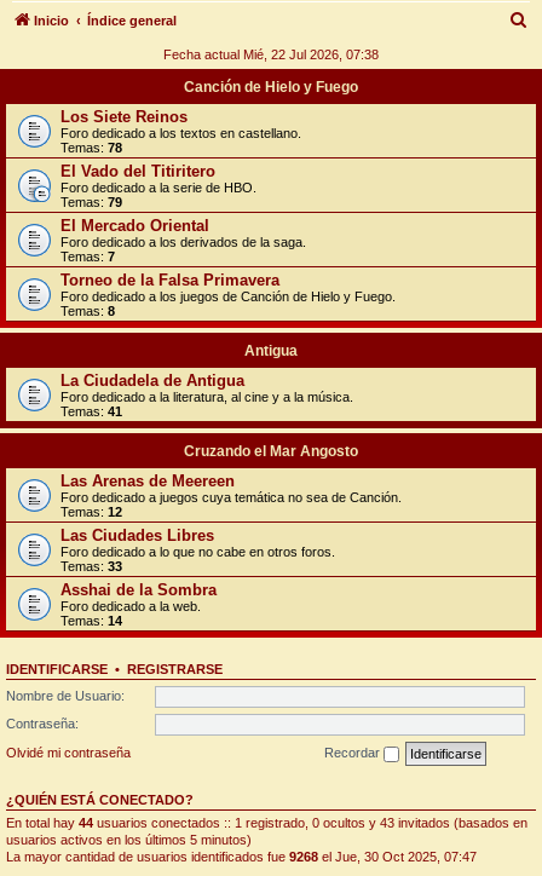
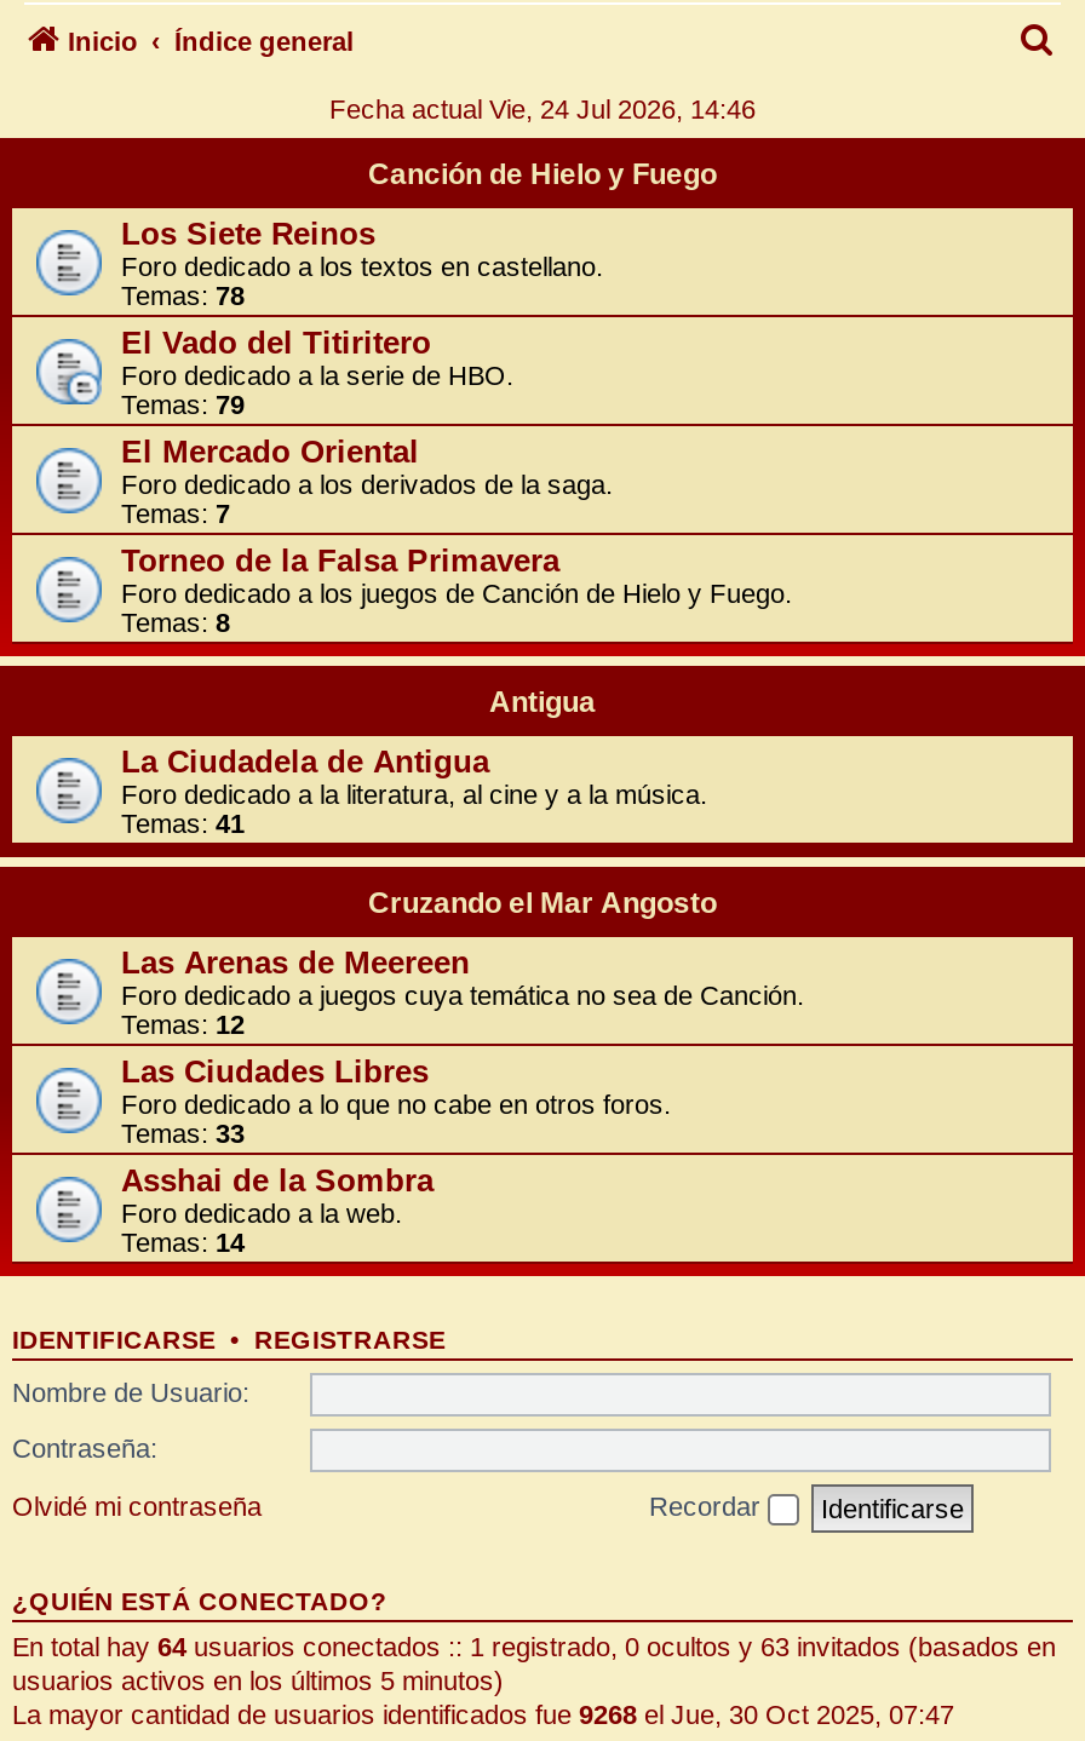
[163,47,379,62] Fecha actual Mié, 22 Jul 2026, 07:38 -> [329,94,756,123] Fecha actual Vie, 24 Jul 2026, 14:46
[6,815,527,829] En total hay 44 usuarios conectados :: 1 registrado, 0 ocultos y 43 invitados (basados en -> [12,1631,1056,1660] En total hay 64 usuarios conectados :: 1 registrado, 0 ocultos y 63 invitados (basados en

